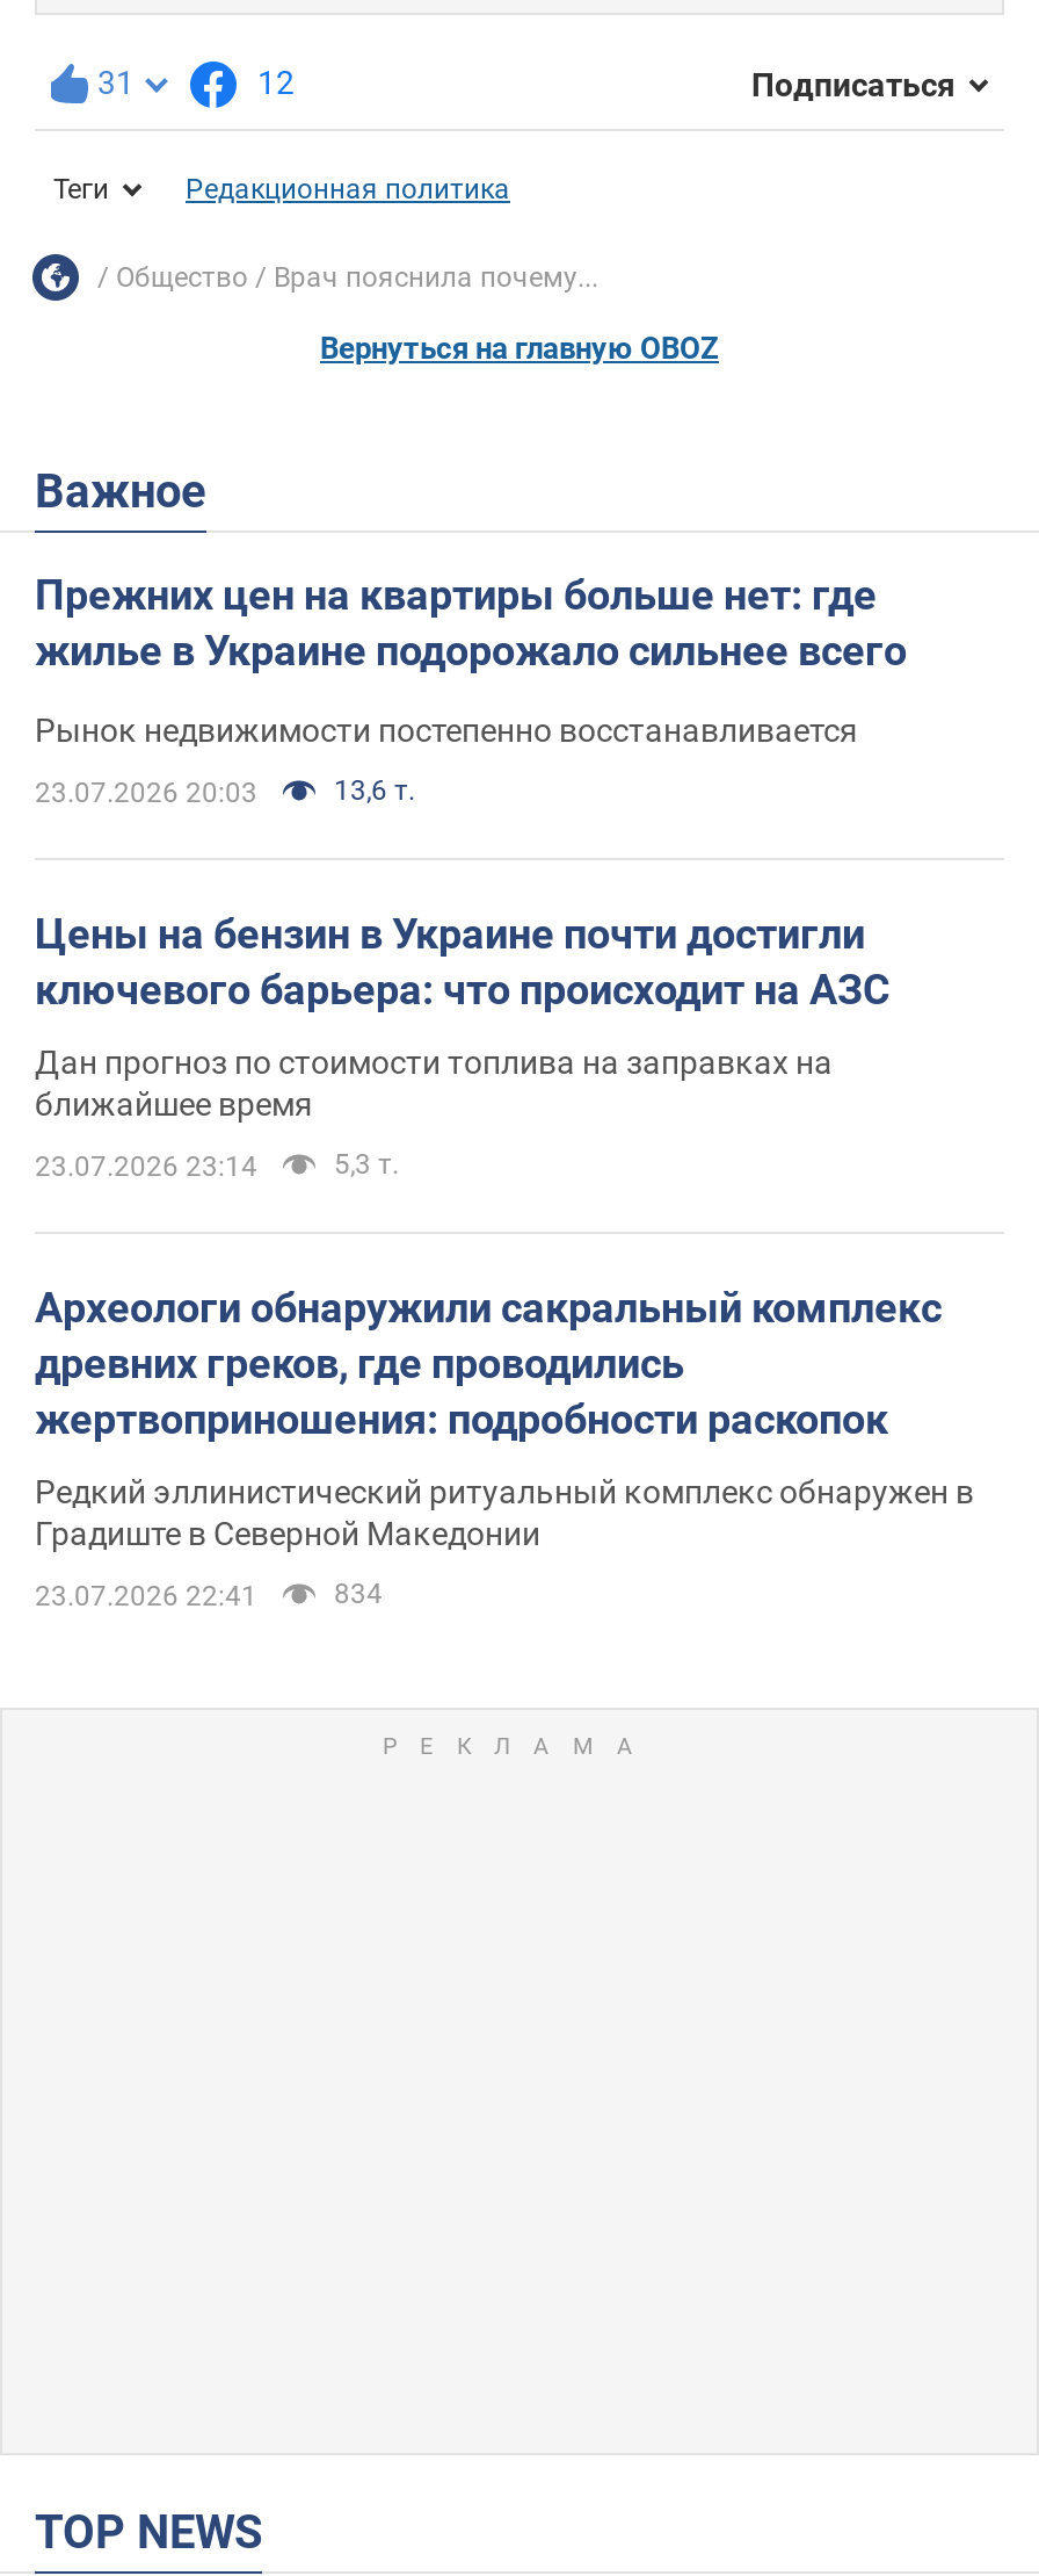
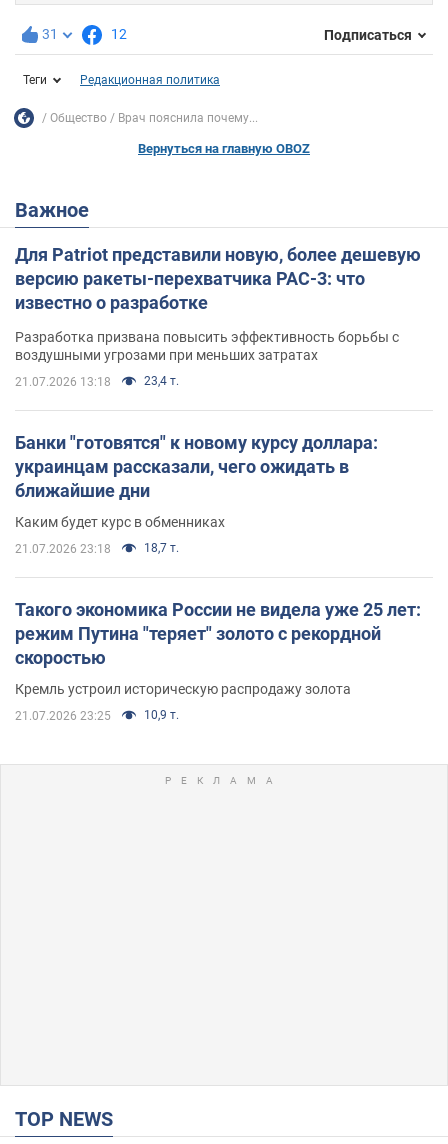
[35,571,907,675] Прежних цен на квартиры больше нет: где | жилье в Украине подорожало сильнее всего -> [15,244,421,313] Для Patriot представили новую, более дешевую | версию ракеты-перехватчика PAC-3: что | известно о разработке
[35,712,858,749] Рынок недвижимости постепенно восстанавливается -> [15,329,399,363] Разработка призвана повысить эффективность борьбы с | воздушными угрозами при меньших затратах
[35,775,415,810] 23.07.2026 20:03 | 13,6 т. -> [15,374,179,389] 21.07.2026 13:18 | 23,4 т.
[35,910,891,1014] Цены на бензин в Украине почти достигли | ключевого барьера: что происходит на АЗС -> [15,432,378,501] Банки "готовятся" к новому курсу доллара: | украинцам рассказали, чего ожидать в | ближайшие дни
[35,1044,833,1123] Дан прогноз по стоимости топлива на заправках на | ближайшее время -> [15,514,225,530] Каким будет курс в обменниках
[35,1149,399,1184] 23.07.2026 23:14 | 5,3 т. -> [15,541,179,556] 21.07.2026 23:18 | 18,7 т.
[35,1283,942,1444] Археологи обнаружили сакральный комплекс | древних греков, где проводились | жертвоприношения: подробности раскопок -> [15,599,421,668] Такого экономика России не видела уже 25 лет: | режим Путина "теряет" золото с рекордной | скоростью
[35,1474,974,1553] Редкий эллинистический ритуальный комплекс обнаружен в | Градиште в Северной Македонии -> [15,681,351,697] Кремль устроил историческую распродажу золота
[35,1578,383,1613] 23.07.2026 22:41 | 834 -> [15,708,179,723] 21.07.2026 23:25 | 10,9 т.

